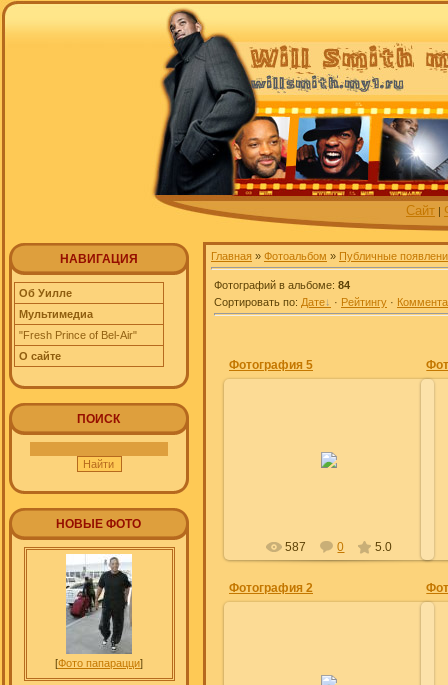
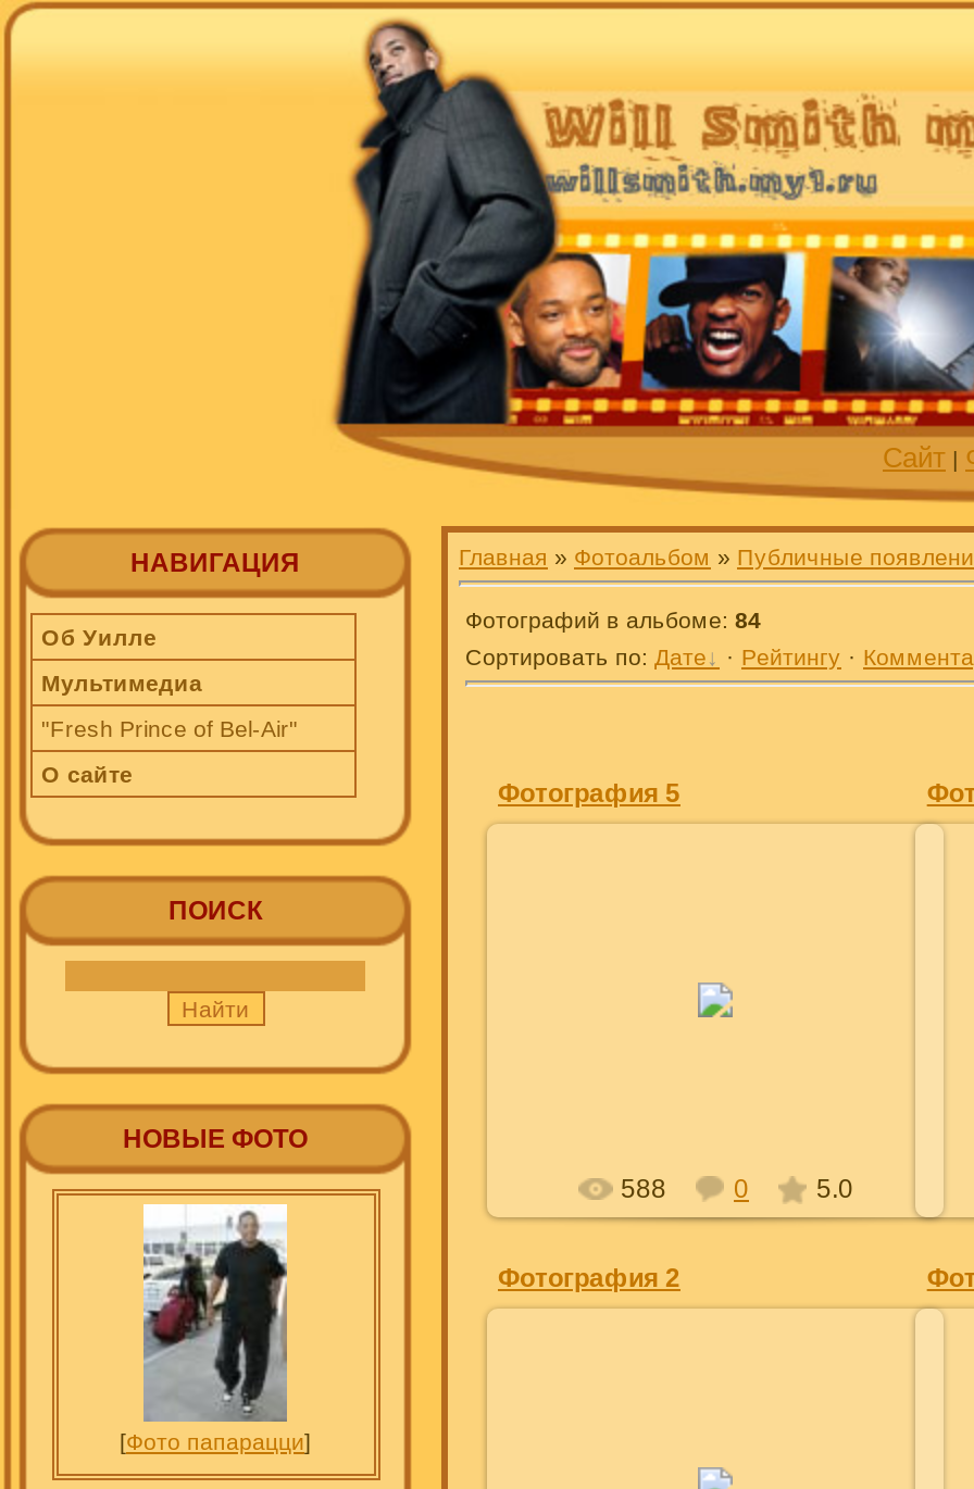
[285,540,306,554] 587 -> [621,1173,666,1204] 588

